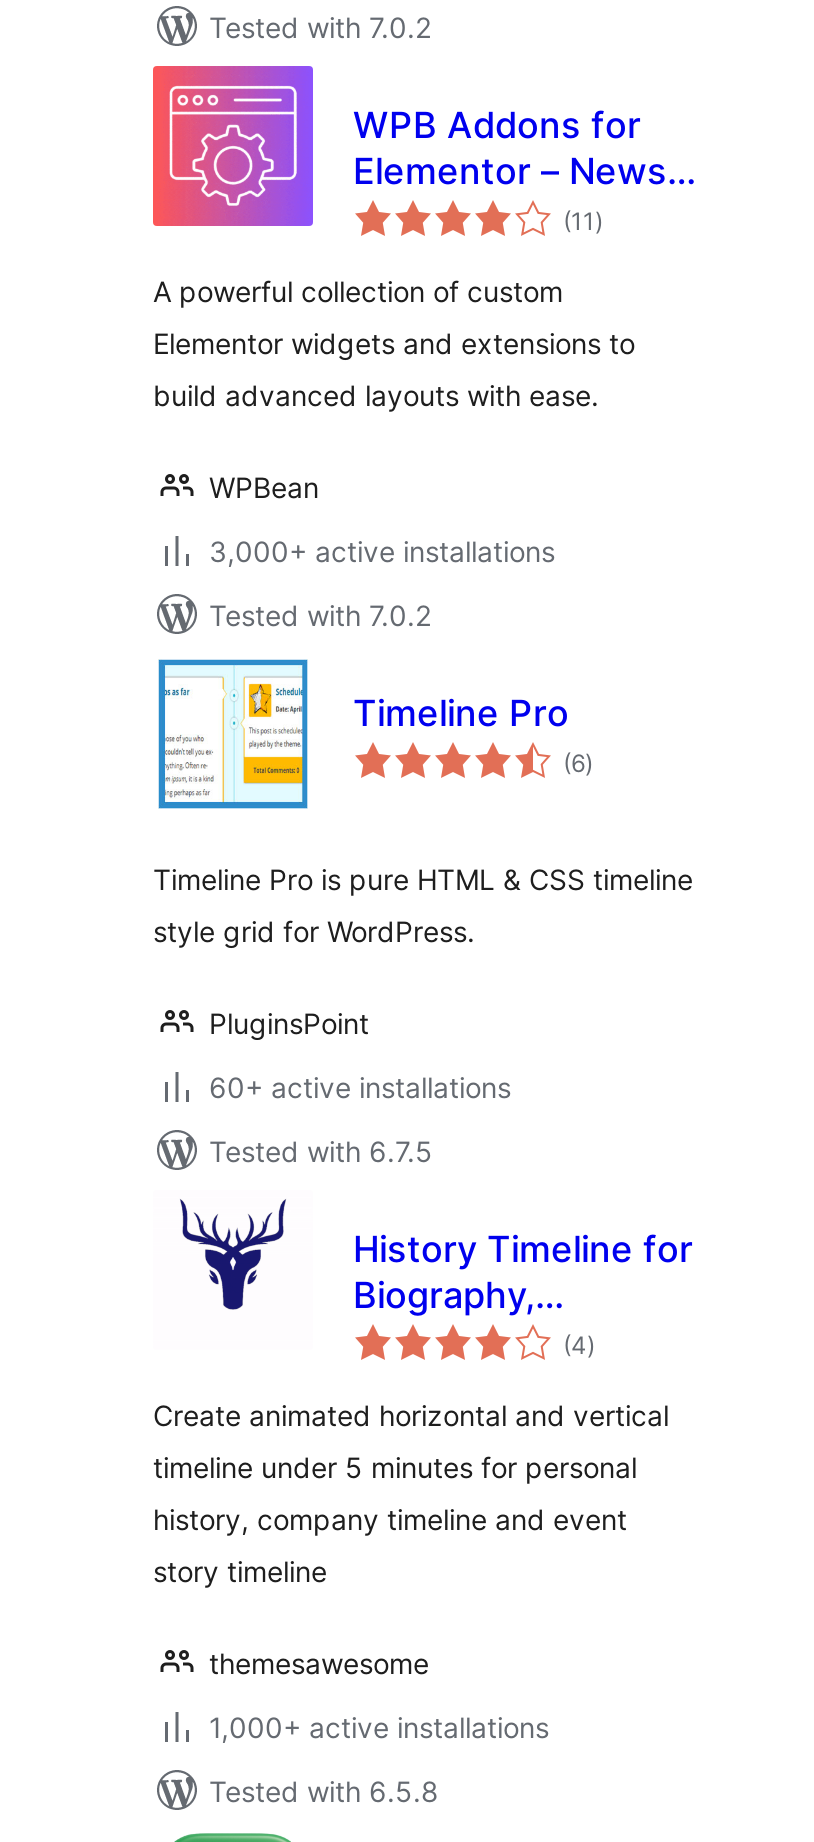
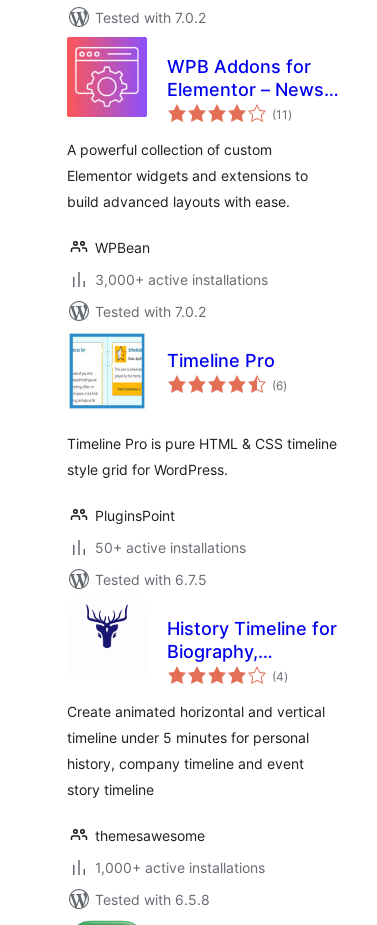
[209,1070,511,1104] 60+ active installations -> [95,539,246,556] 50+ active installations
[179,1198,287,1312] [image] -> [81,604,133,659] [image]

